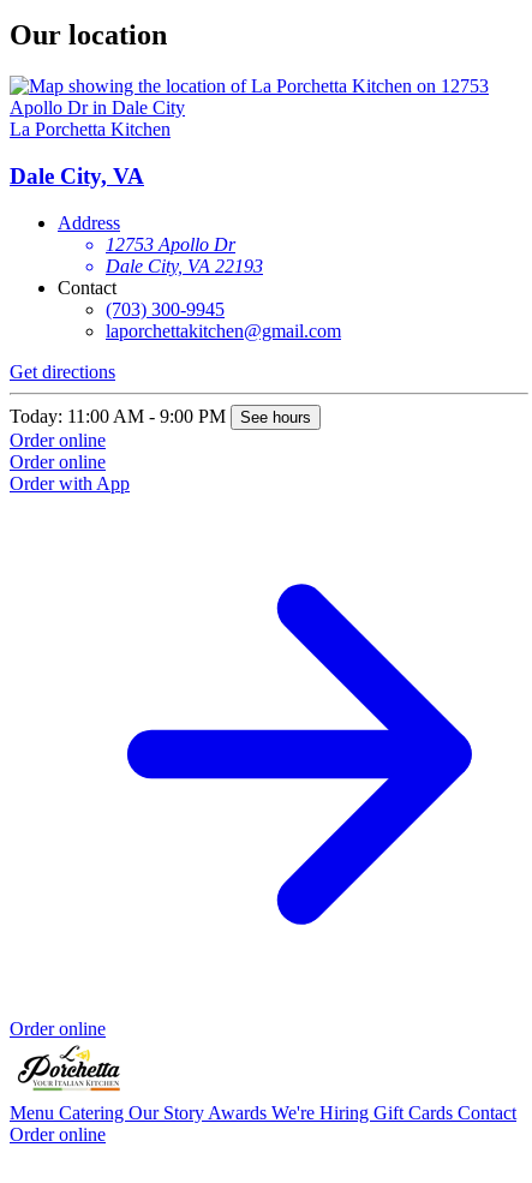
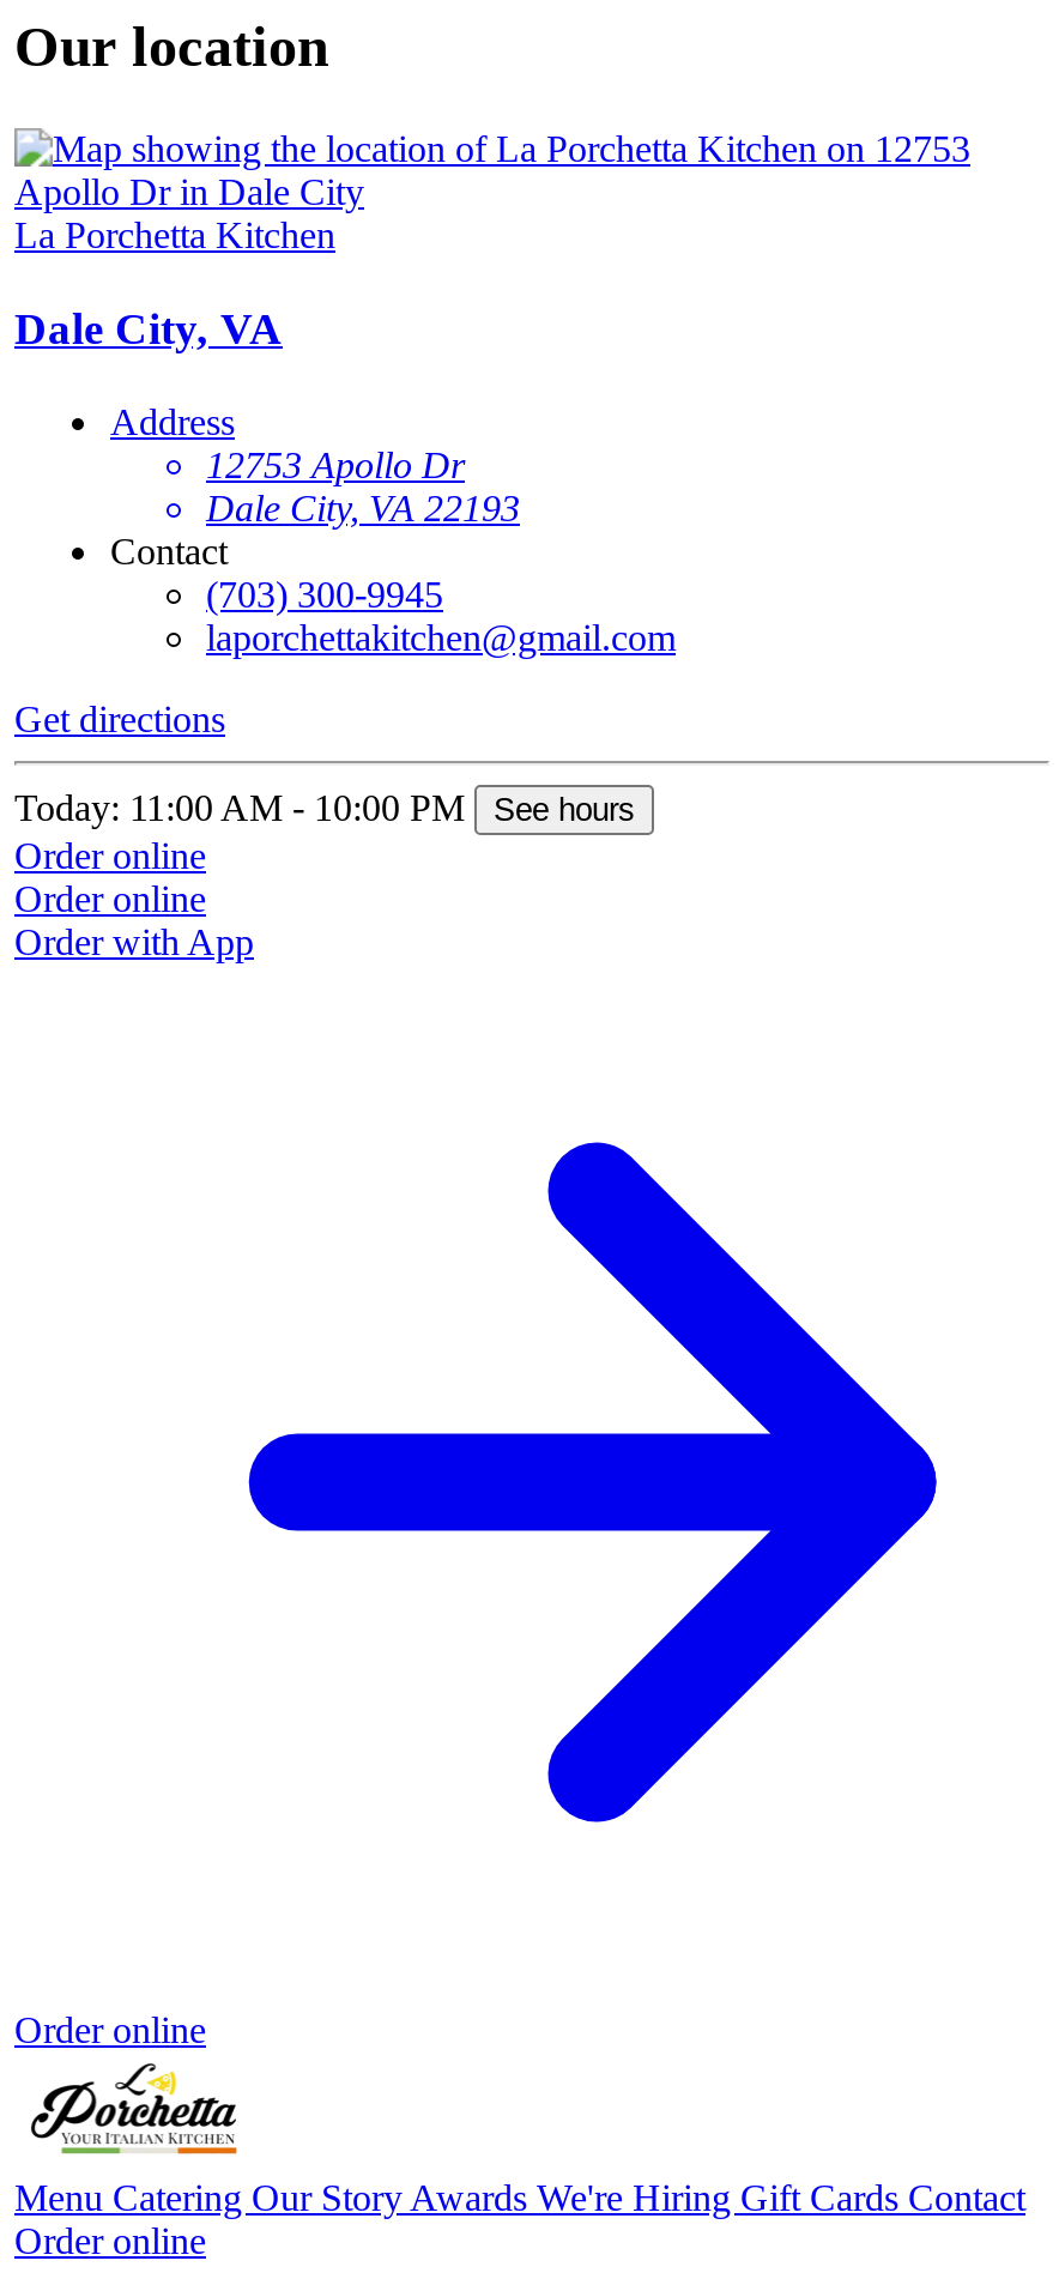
[10,406,311,426] Today: 11:00 AM - 9:00 PM See hours -> [14,787,635,827] Today: 11:00 AM - 10:00 PM See hours

